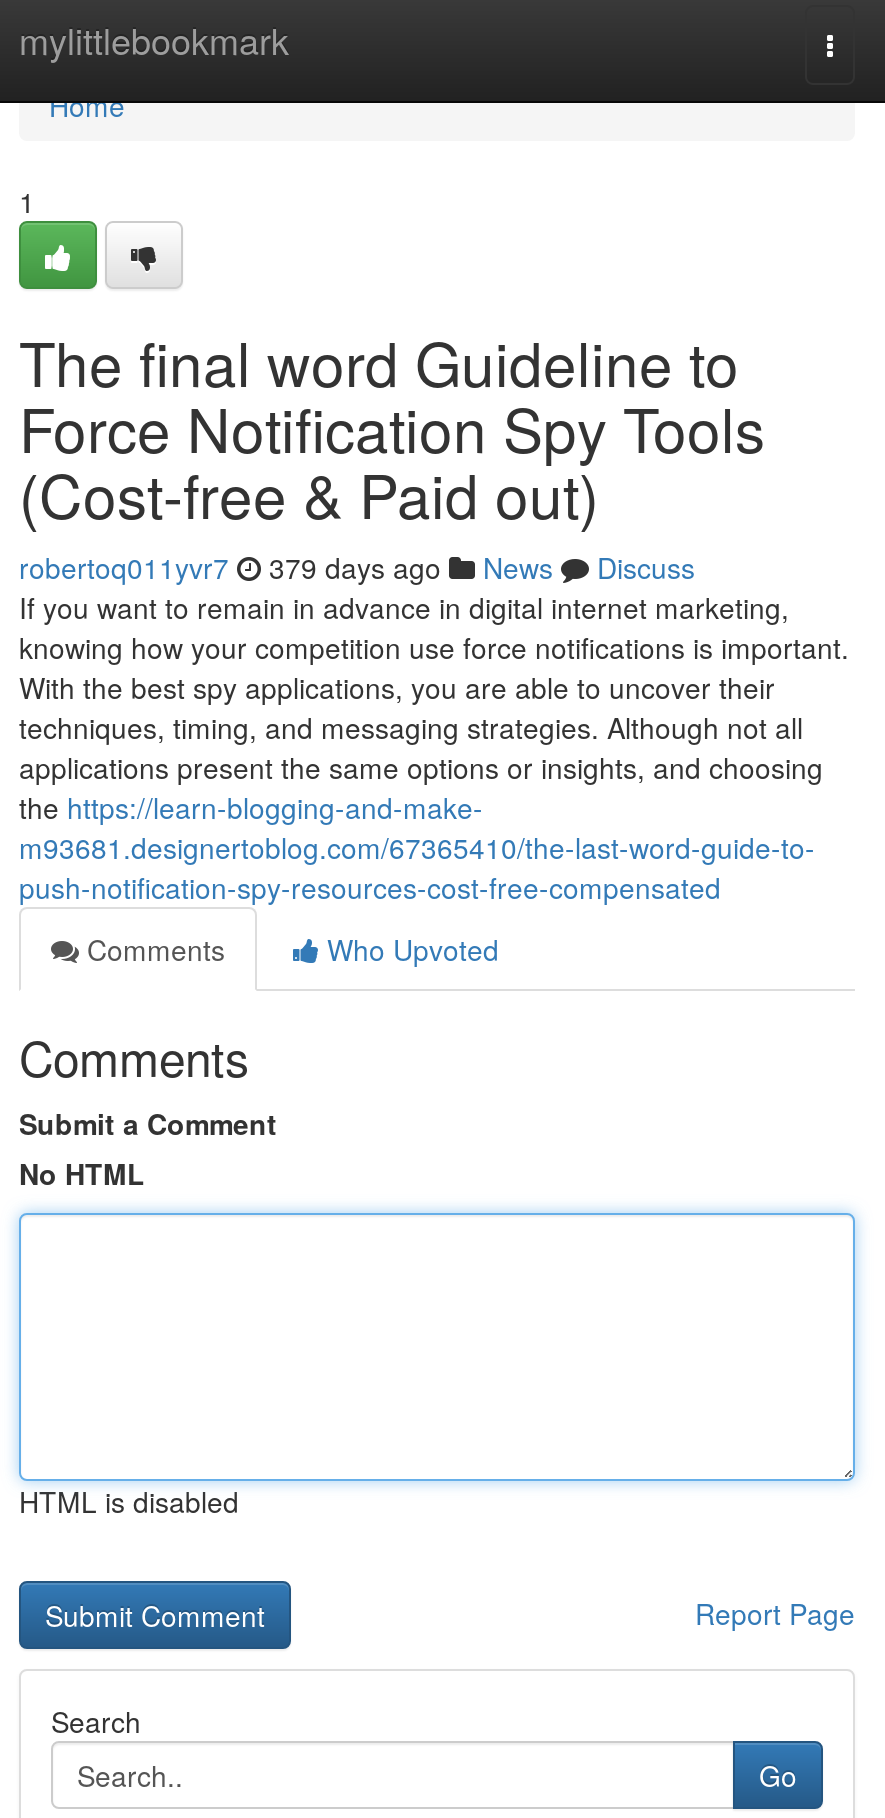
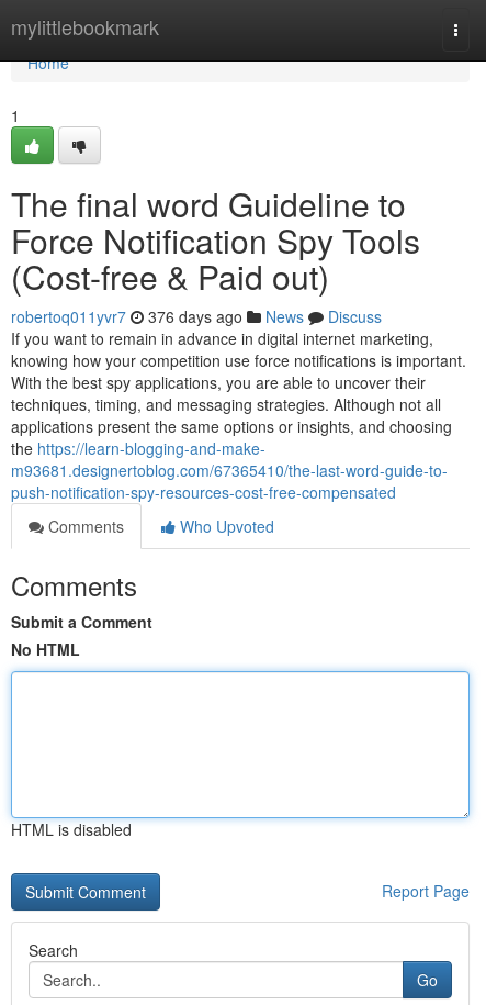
[19,547,695,587] robertoq011yvr7 379 days ago News Discuss -> [11,305,382,327] robertoq011yvr7 376 days ago News Discuss

